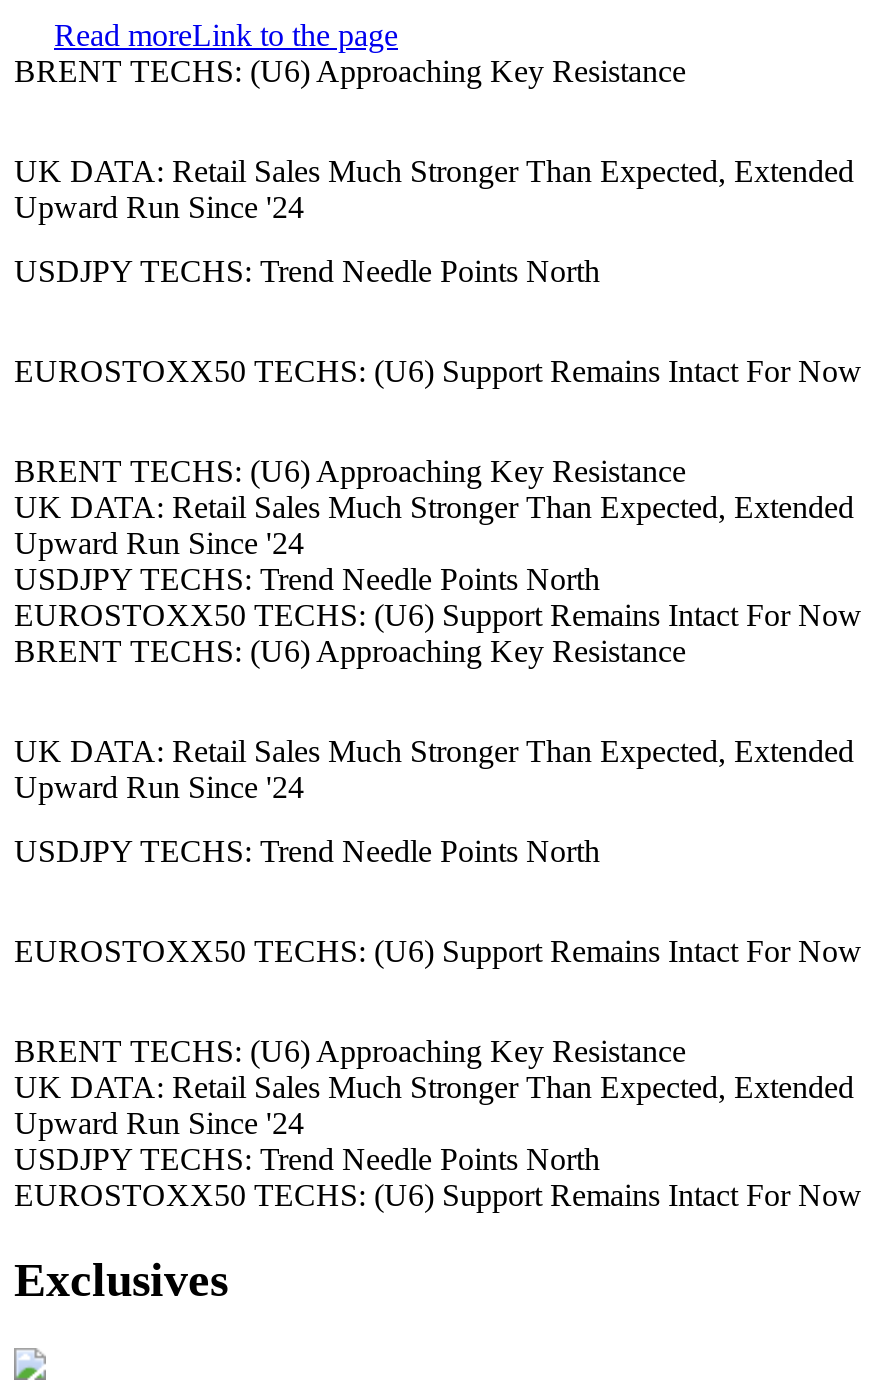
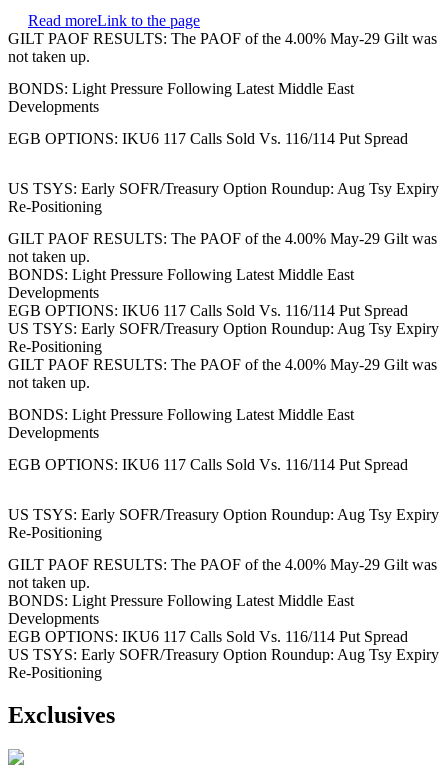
[14,54,686,88] BRENT TECHS: (U6) Approaching Key Resistance -> [8,30,437,65] GILT PAOF RESULTS: The PAOF of the 4.00% May-29 Gilt was | not taken up.
[14,154,854,224] UK DATA: Retail Sales Much Stronger Than Expected, Extended | Upward Run Since '24 -> [8,80,354,115] BONDS: Light Pressure Following Latest Middle East | Developments
[14,254,600,288] USDJPY TECHS: Trend Needle Points North -> [8,130,408,147] EGB OPTIONS: IKU6 117 Calls Sold Vs. 116/114 Put Spread
[14,354,862,388] EUROSTOXX50 TECHS: (U6) Support Remains Intact For Now -> [8,180,439,215] US TSYS: Early SOFR/Treasury Option Roundup: Aug Tsy Expiry | Re-Positioning
[14,454,862,668] BRENT TECHS: (U6) Approaching Key Resistance | UK DATA: Retail Sales Much Stronger Than Expected, Extended | Upward Run Since '24 | USDJPY TECHS: Trend Needle Points North | EUROSTOXX50 TECHS: (U6) Support Remains Intact For Now | BRENT TECHS: (U6) Approaching Key Resistance -> [8,230,439,391] GILT PAOF RESULTS: The PAOF of the 4.00% May-29 Gilt was | not taken up. | BONDS: Light Pressure Following Latest Middle East | Developments | EGB OPTIONS: IKU6 117 Calls Sold Vs. 116/114 Put Spread | US TSYS: Early SOFR/Treasury Option Roundup: Aug Tsy Expiry | Re-Positioning | GILT PAOF RESULTS: The PAOF of the 4.00% May-29 Gilt was | not taken up.
[14,734,854,804] UK DATA: Retail Sales Much Stronger Than Expected, Extended | Upward Run Since '24 -> [8,406,354,441] BONDS: Light Pressure Following Latest Middle East | Developments
[14,834,600,868] USDJPY TECHS: Trend Needle Points North -> [8,456,408,473] EGB OPTIONS: IKU6 117 Calls Sold Vs. 116/114 Put Spread
[14,934,862,968] EUROSTOXX50 TECHS: (U6) Support Remains Intact For Now -> [8,506,439,541] US TSYS: Early SOFR/Treasury Option Roundup: Aug Tsy Expiry | Re-Positioning
[14,1034,862,1212] BRENT TECHS: (U6) Approaching Key Resistance | UK DATA: Retail Sales Much Stronger Than Expected, Extended | Upward Run Since '24 | USDJPY TECHS: Trend Needle Points North | EUROSTOXX50 TECHS: (U6) Support Remains Intact For Now -> [8,556,439,681] GILT PAOF RESULTS: The PAOF of the 4.00% May-29 Gilt was | not taken up. | BONDS: Light Pressure Following Latest Middle East | Developments | EGB OPTIONS: IKU6 117 Calls Sold Vs. 116/114 Put Spread | US TSYS: Early SOFR/Treasury Option Roundup: Aug Tsy Expiry | Re-Positioning

